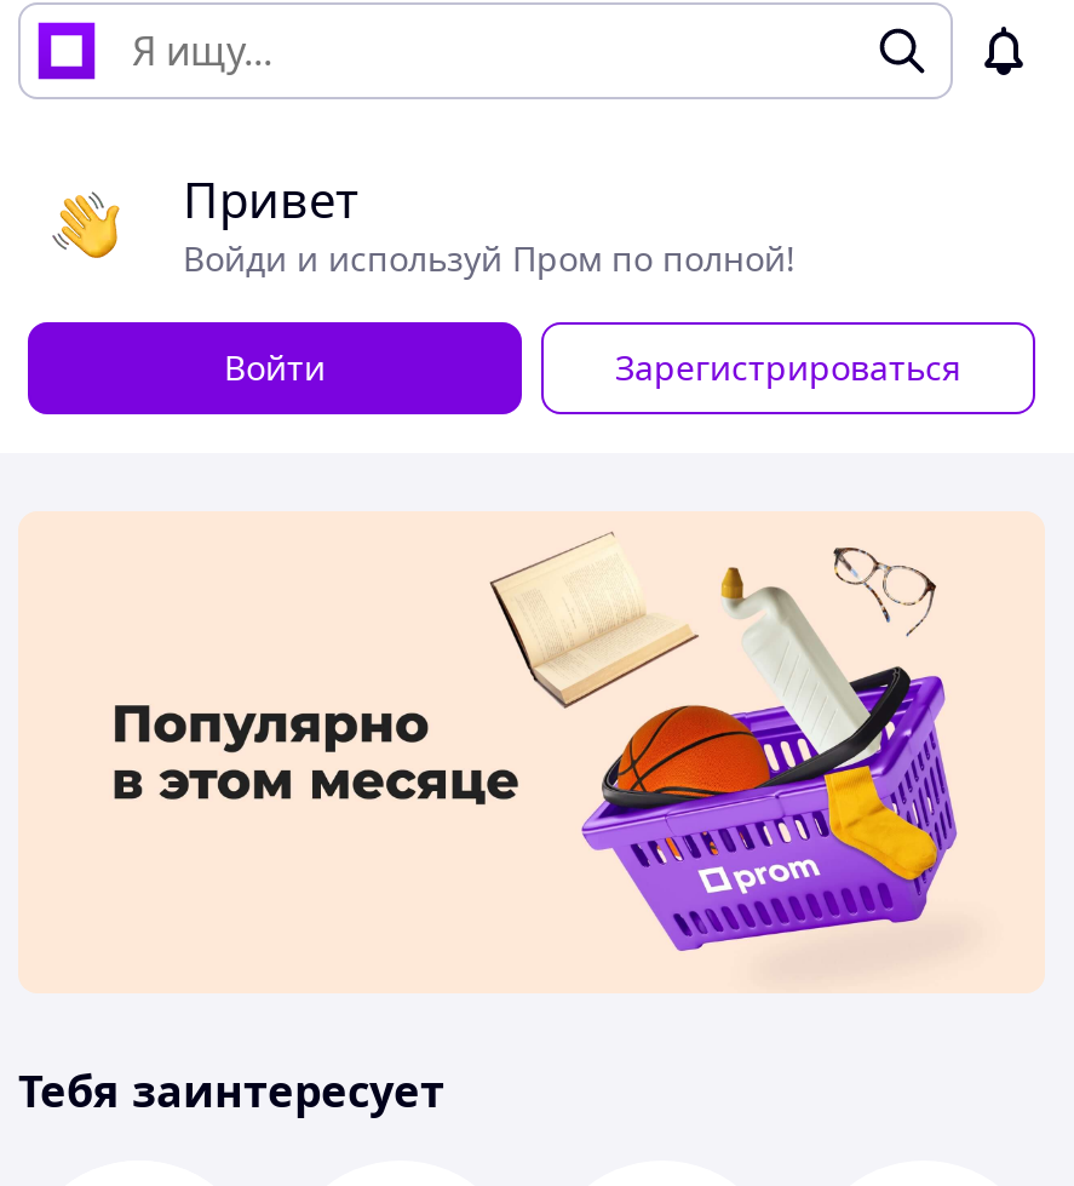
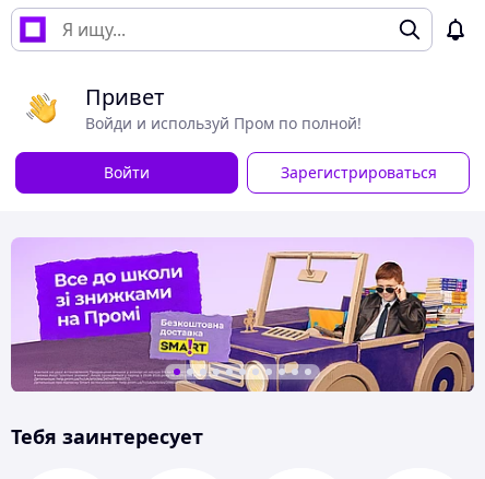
[21,514,1043,991] [image] -> [10,237,475,393] [image]

